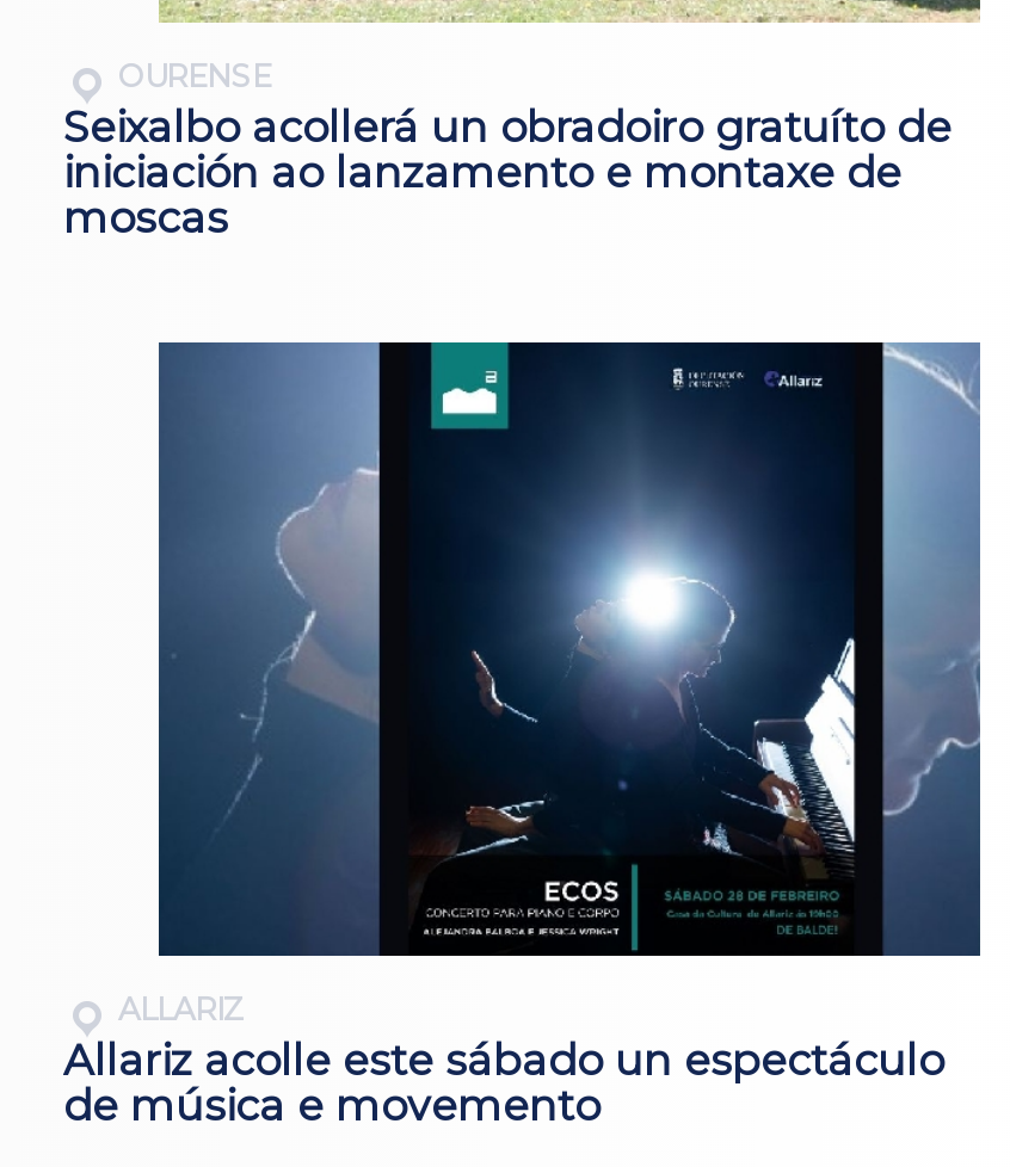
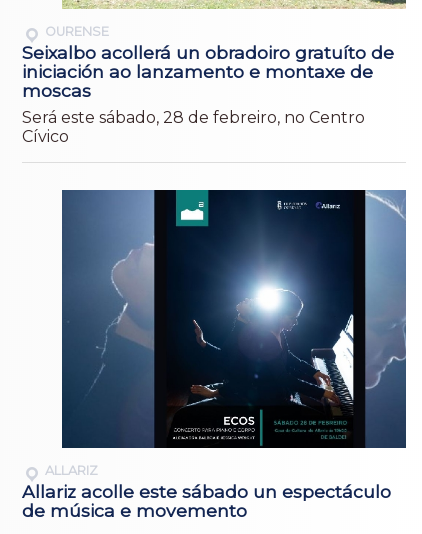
none -> [22,108,365,146] Será este sábado, 28 de febreiro, no Centro | Cívico

